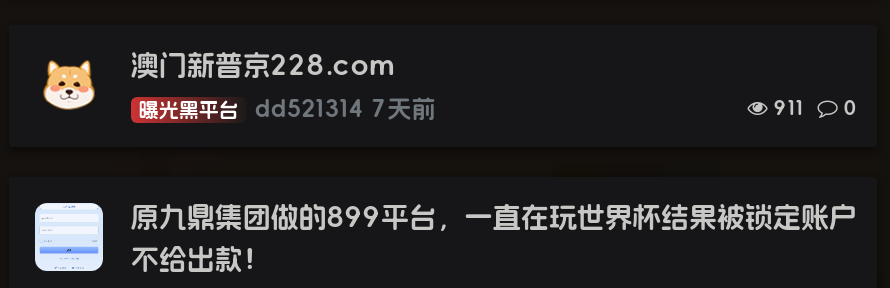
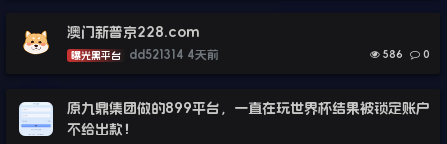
[139,98,436,122] 曝光黑平台 dd521314 7天前 -> [71,49,219,61] 曝光黑平台 dd521314 4天前
[767,98,857,120] 911 0 -> [380,49,430,60] 586 0

